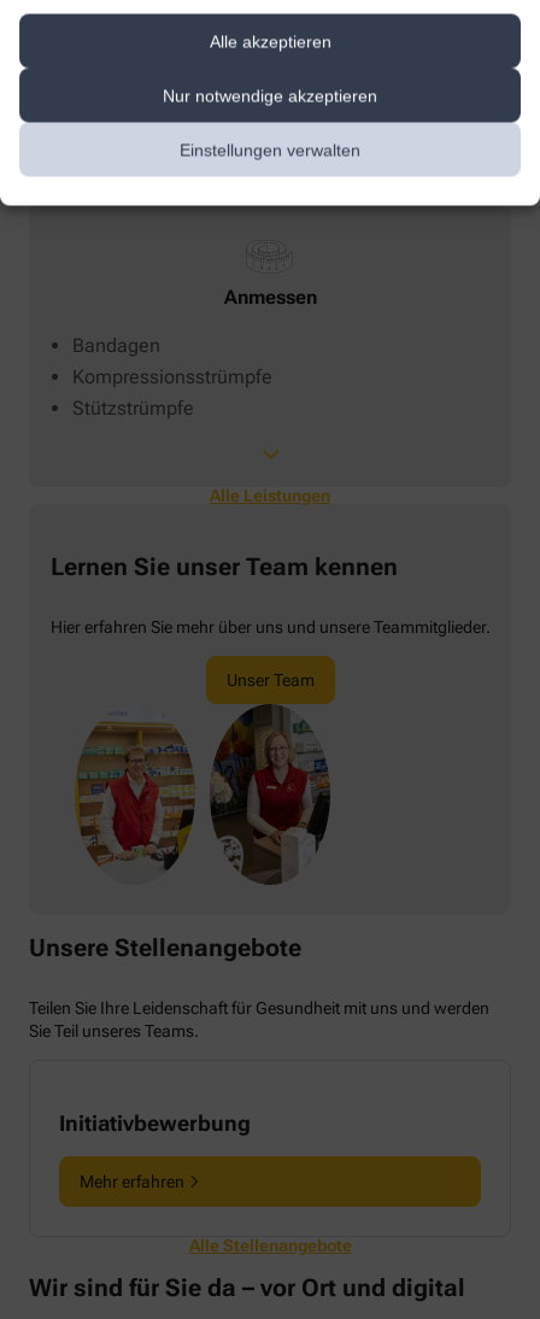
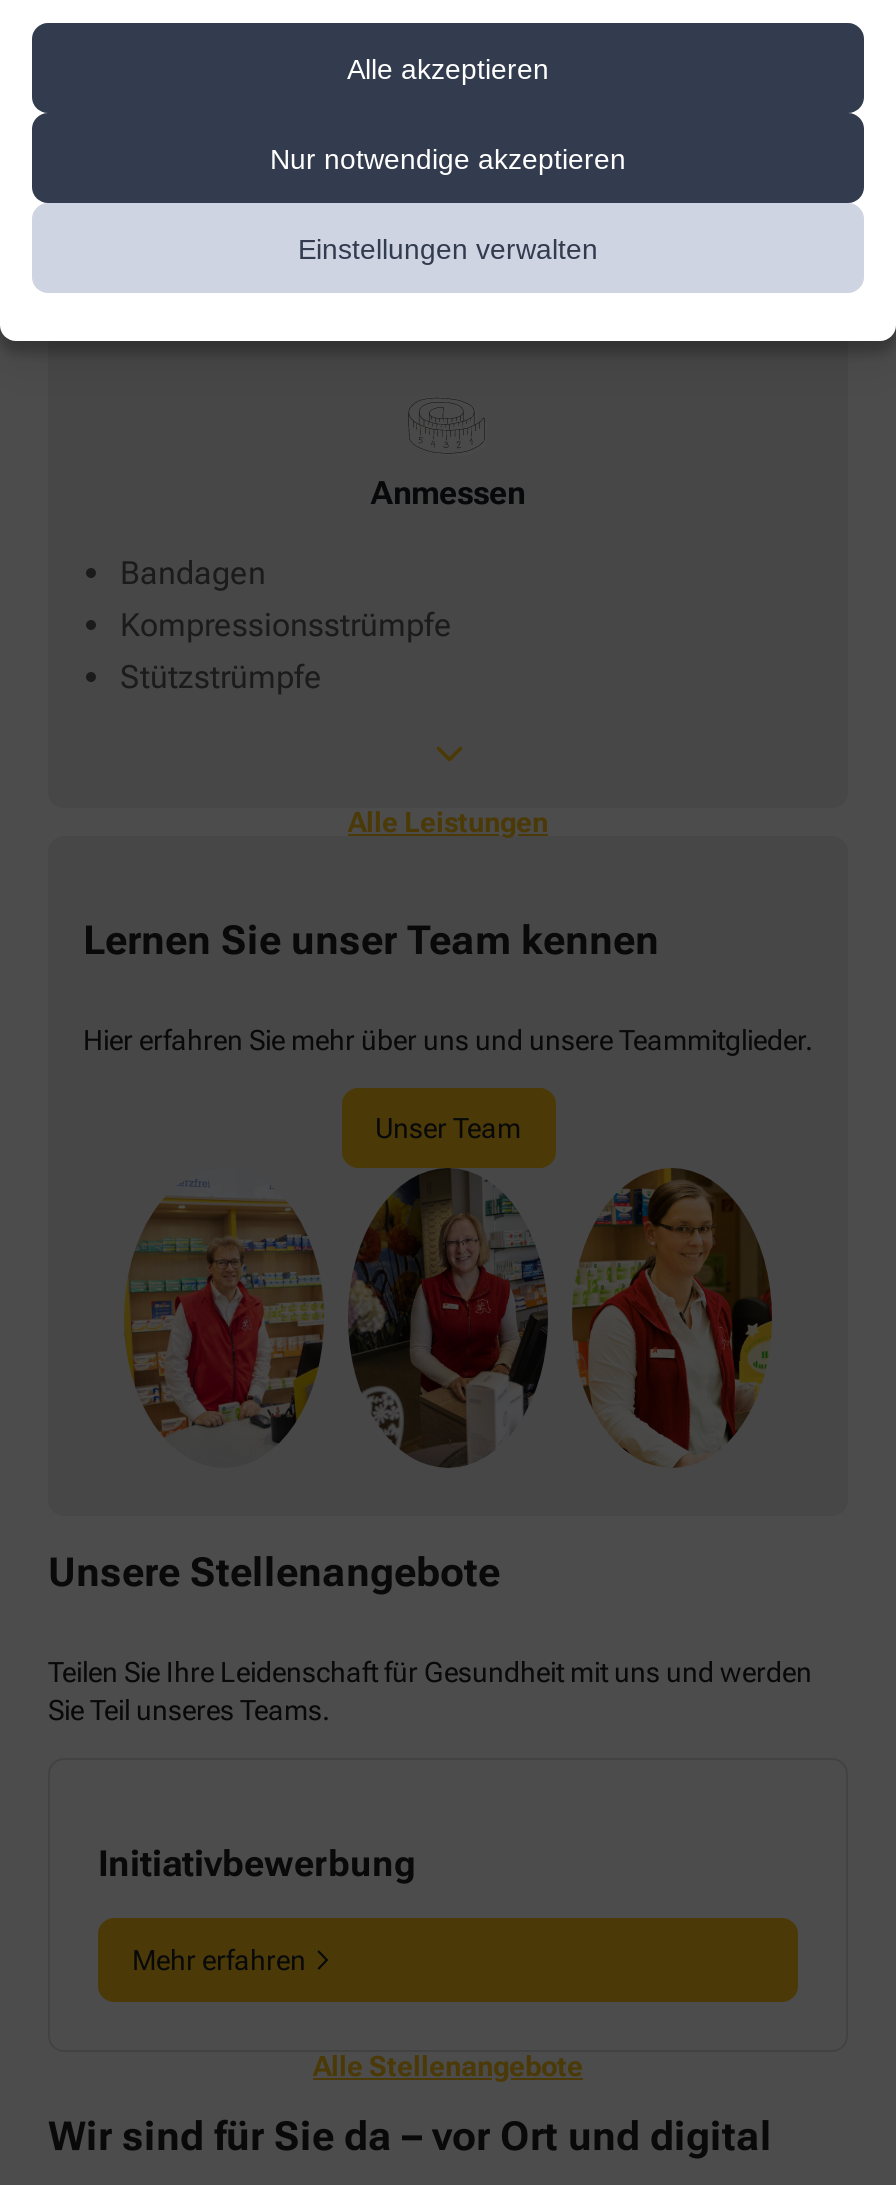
none -> [572,1168,772,1466] [image]

